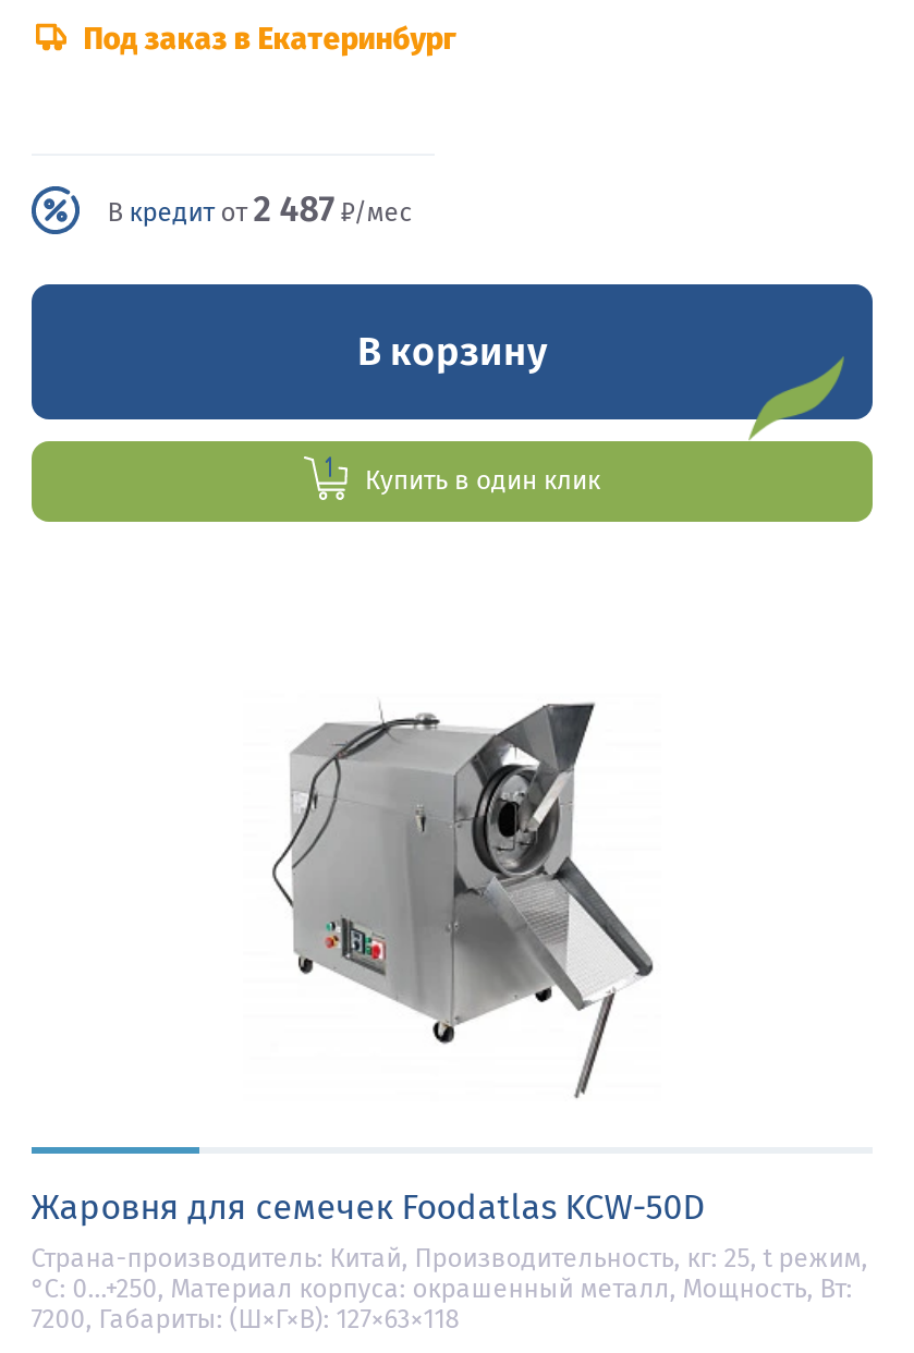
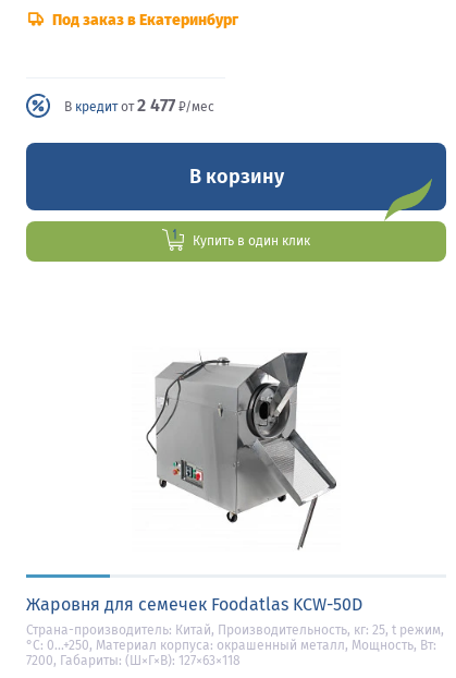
[107,188,412,230] В кредит от2 487₽/мес -> [64,95,214,116] В кредит от2 477₽/мес

